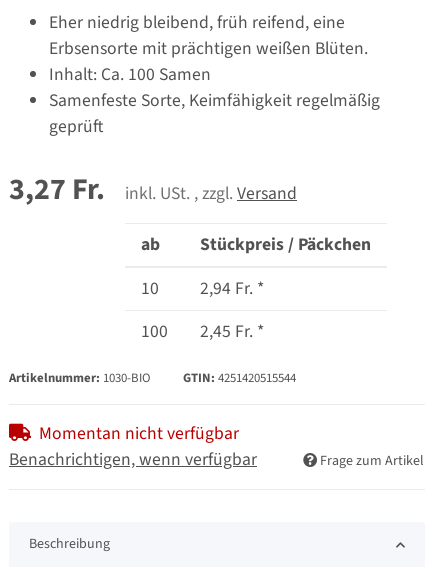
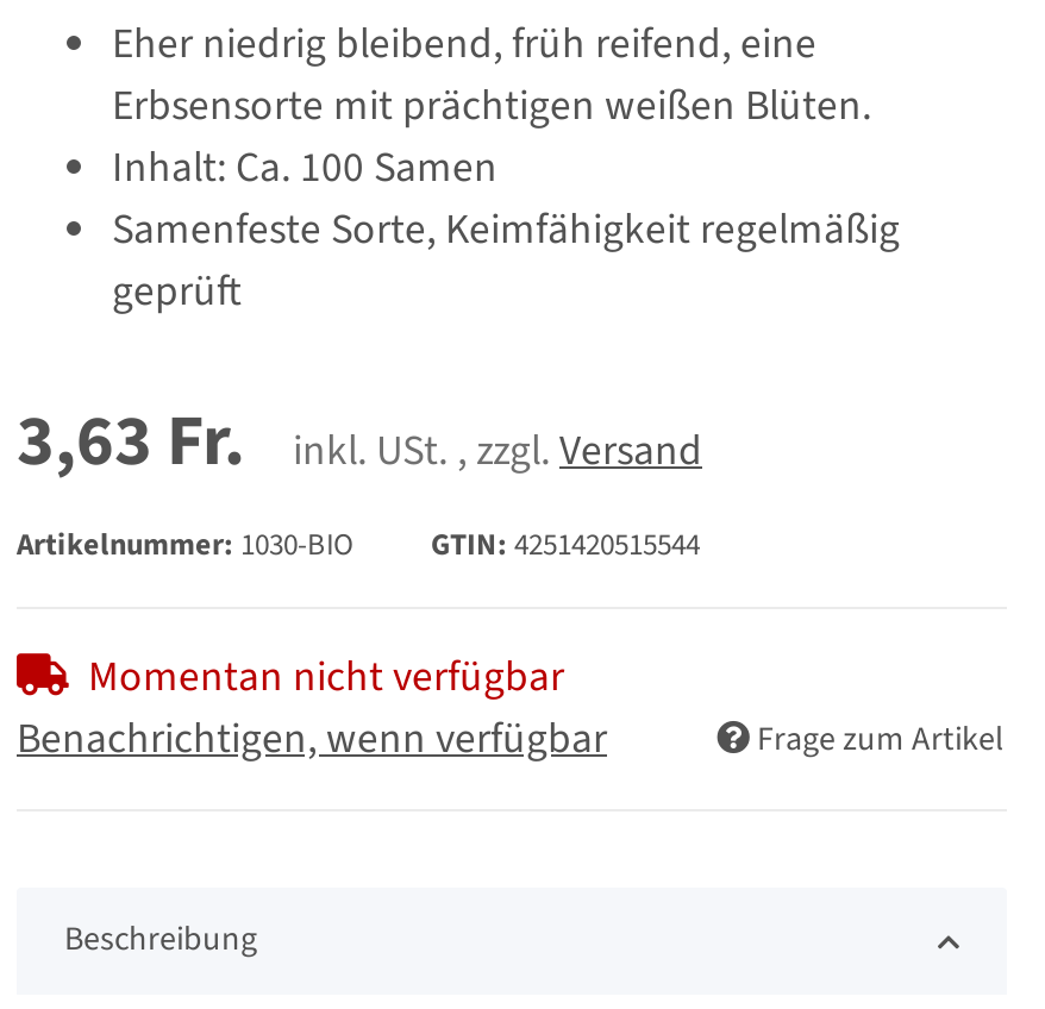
[9,168,297,211] 3,27 Fr. inkl. USt. , zzgl. Versand -> [17,391,702,494] 3,63 Fr. inkl. USt. , zzgl. Versand
[141,232,371,344] ab | Stückpreis / Päckchen | 10 | 2,94 Fr. * | 100 | 2,45 Fr. * -> none

